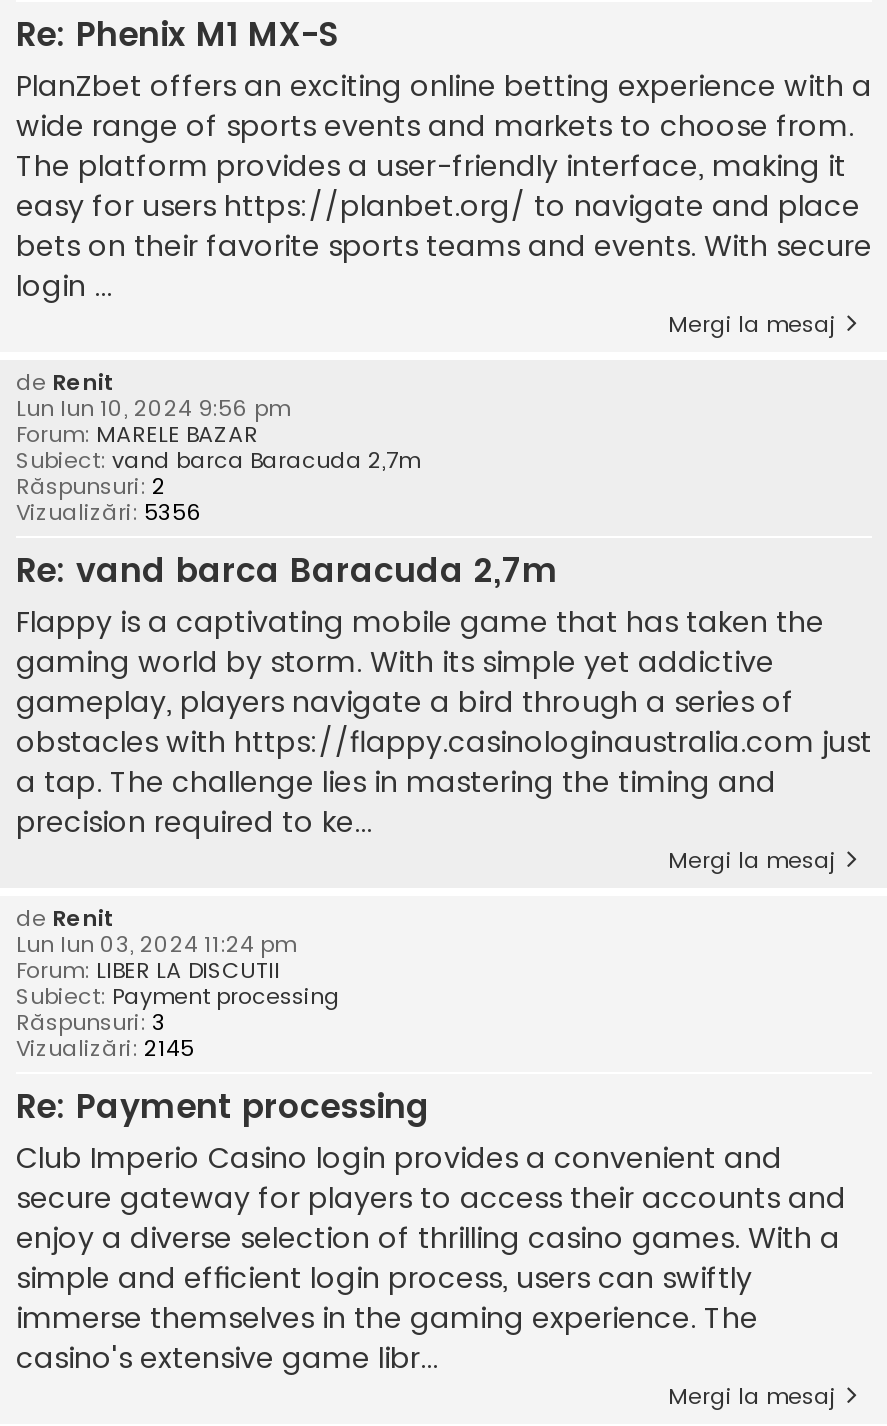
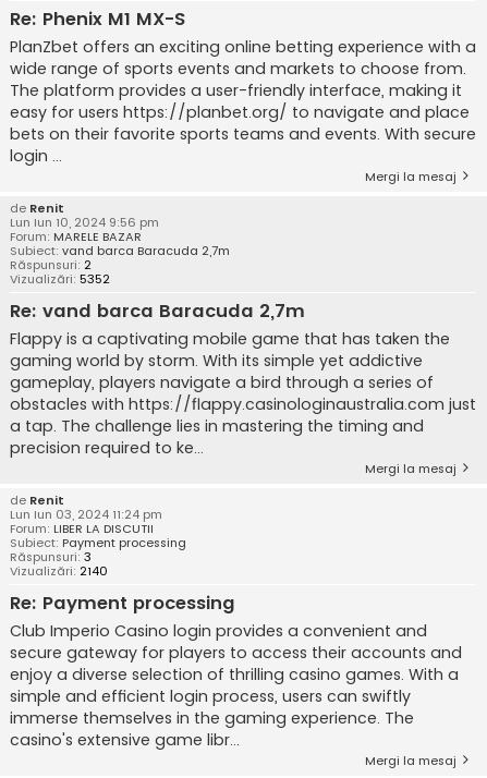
[16,497,202,529] Vizualizări: 5356 -> [10,271,110,288] Vizualizări: 5352
[16,1033,194,1065] Vizualizări: 2145 -> [10,563,108,580] Vizualizări: 2140

